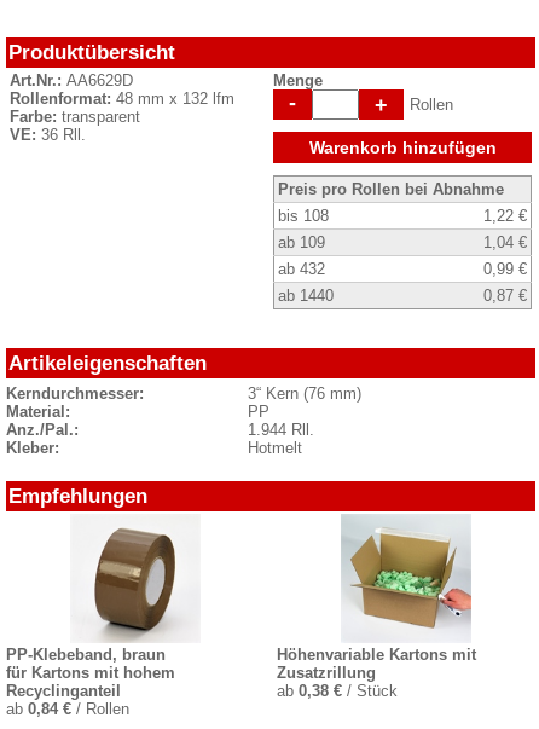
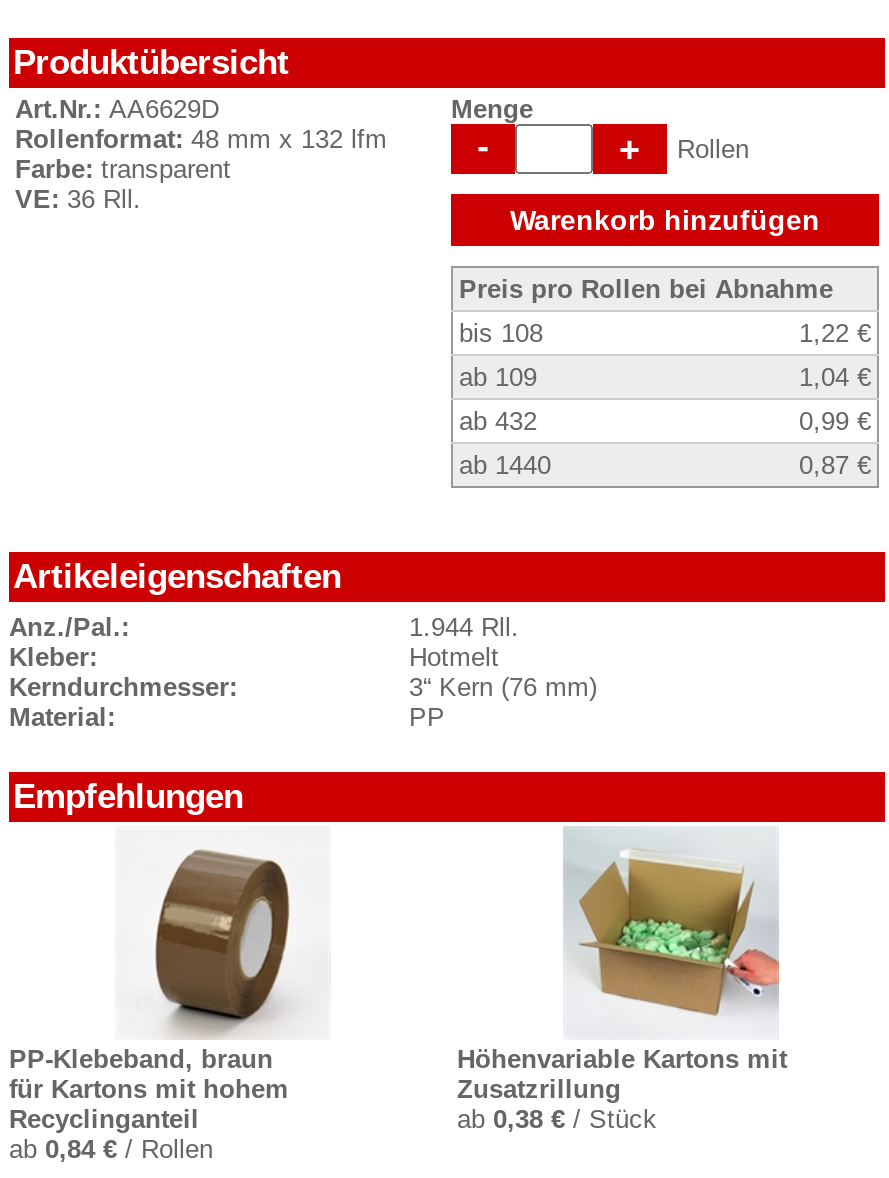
moved [6,384,361,421] -> [9,672,597,732]: Kerndurchmesser: | 3“ Kern (76 mm) | Material: | PP
moved [6,421,314,457] -> [9,612,519,672]: Anz./Pal.: | 1.944 Rll. | Kleber: | Hotmelt

